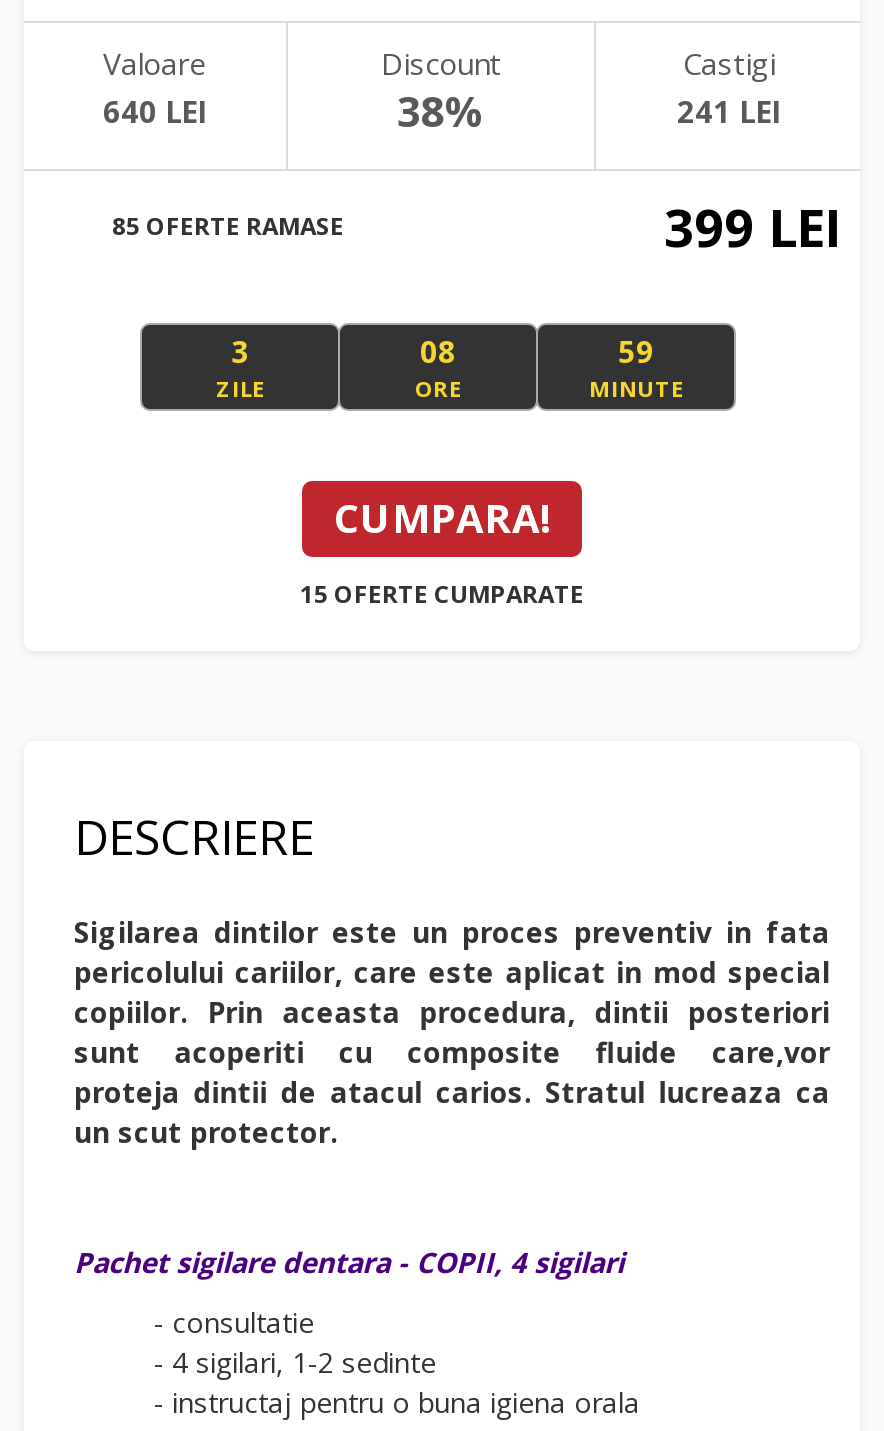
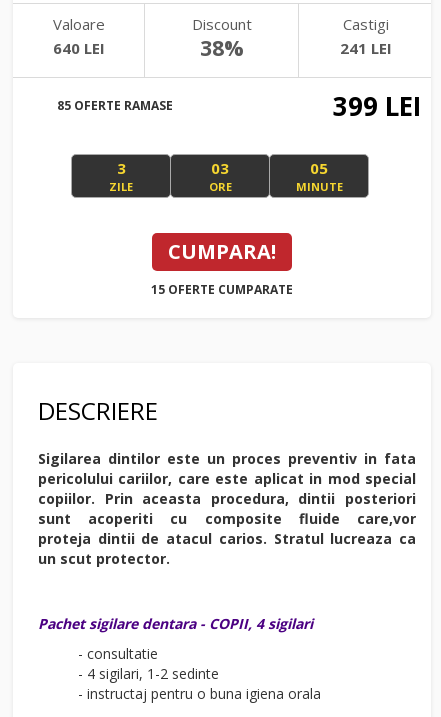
[420,330,456,370] 08 -> [211,158,229,178] 03
[618,330,654,370] 59 -> [310,158,328,178] 05

